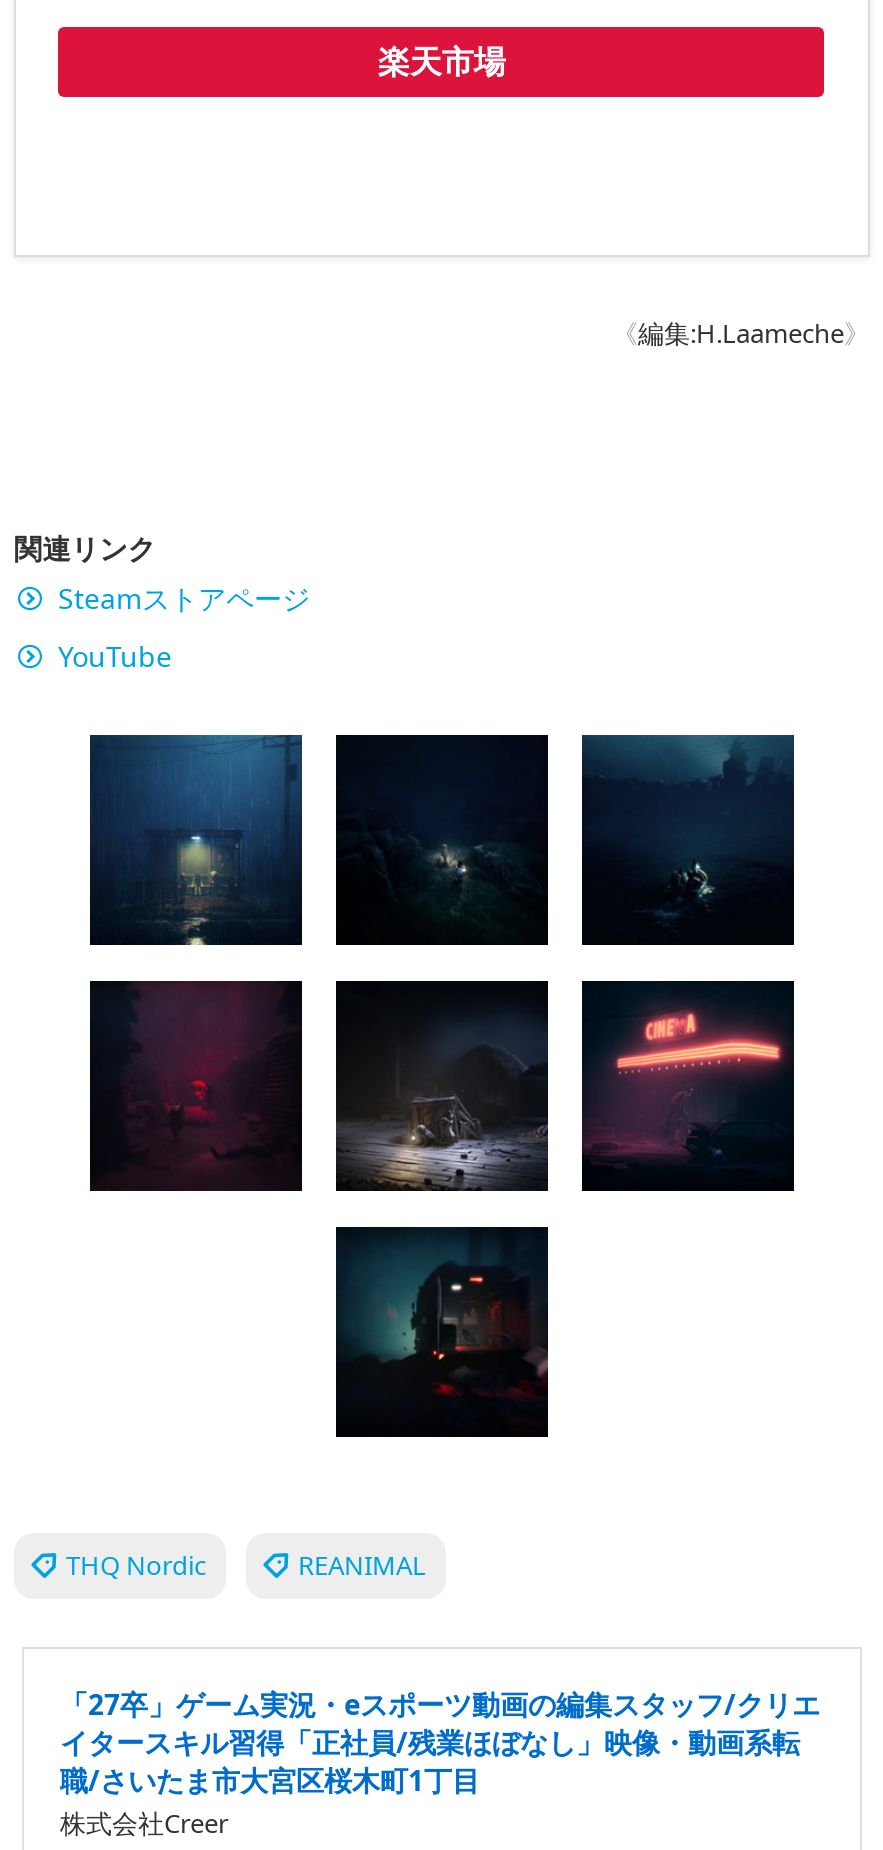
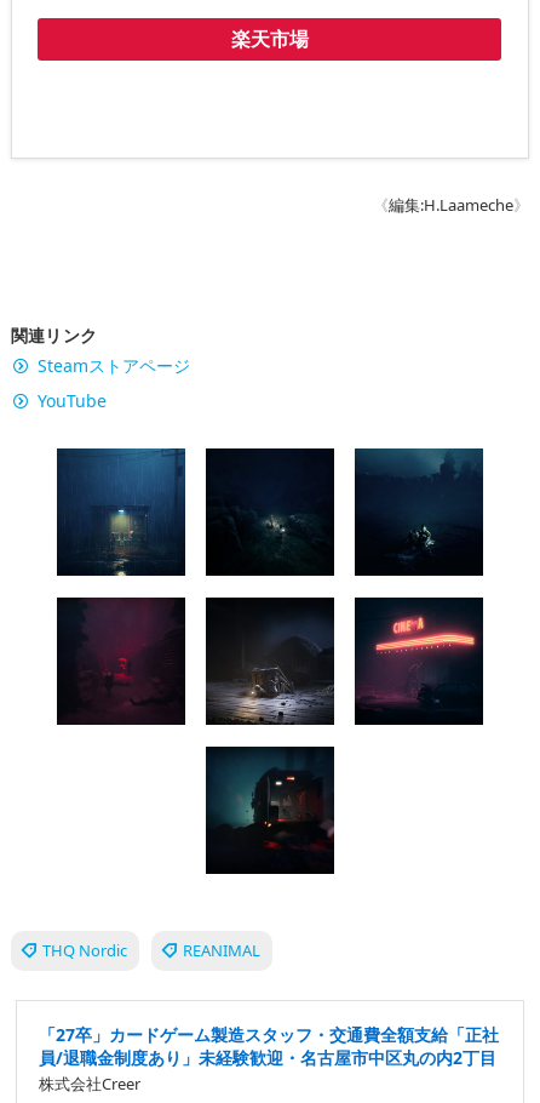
[60,1684,820,1798] 「27卒」ゲーム実況・eスポーツ動画の編集スタッフ/クリエ | イタースキル習得「正社員/残業ほぼなし」映像・動画系転 | 職/さいたま市大宮区桜木町1丁目 -> [39,1024,499,1070] 「27卒」カードゲーム製造スタッフ・交通費全額支給「正社 | 員/退職金制度あり」未経験歓迎・名古屋市中区丸の内2丁目

